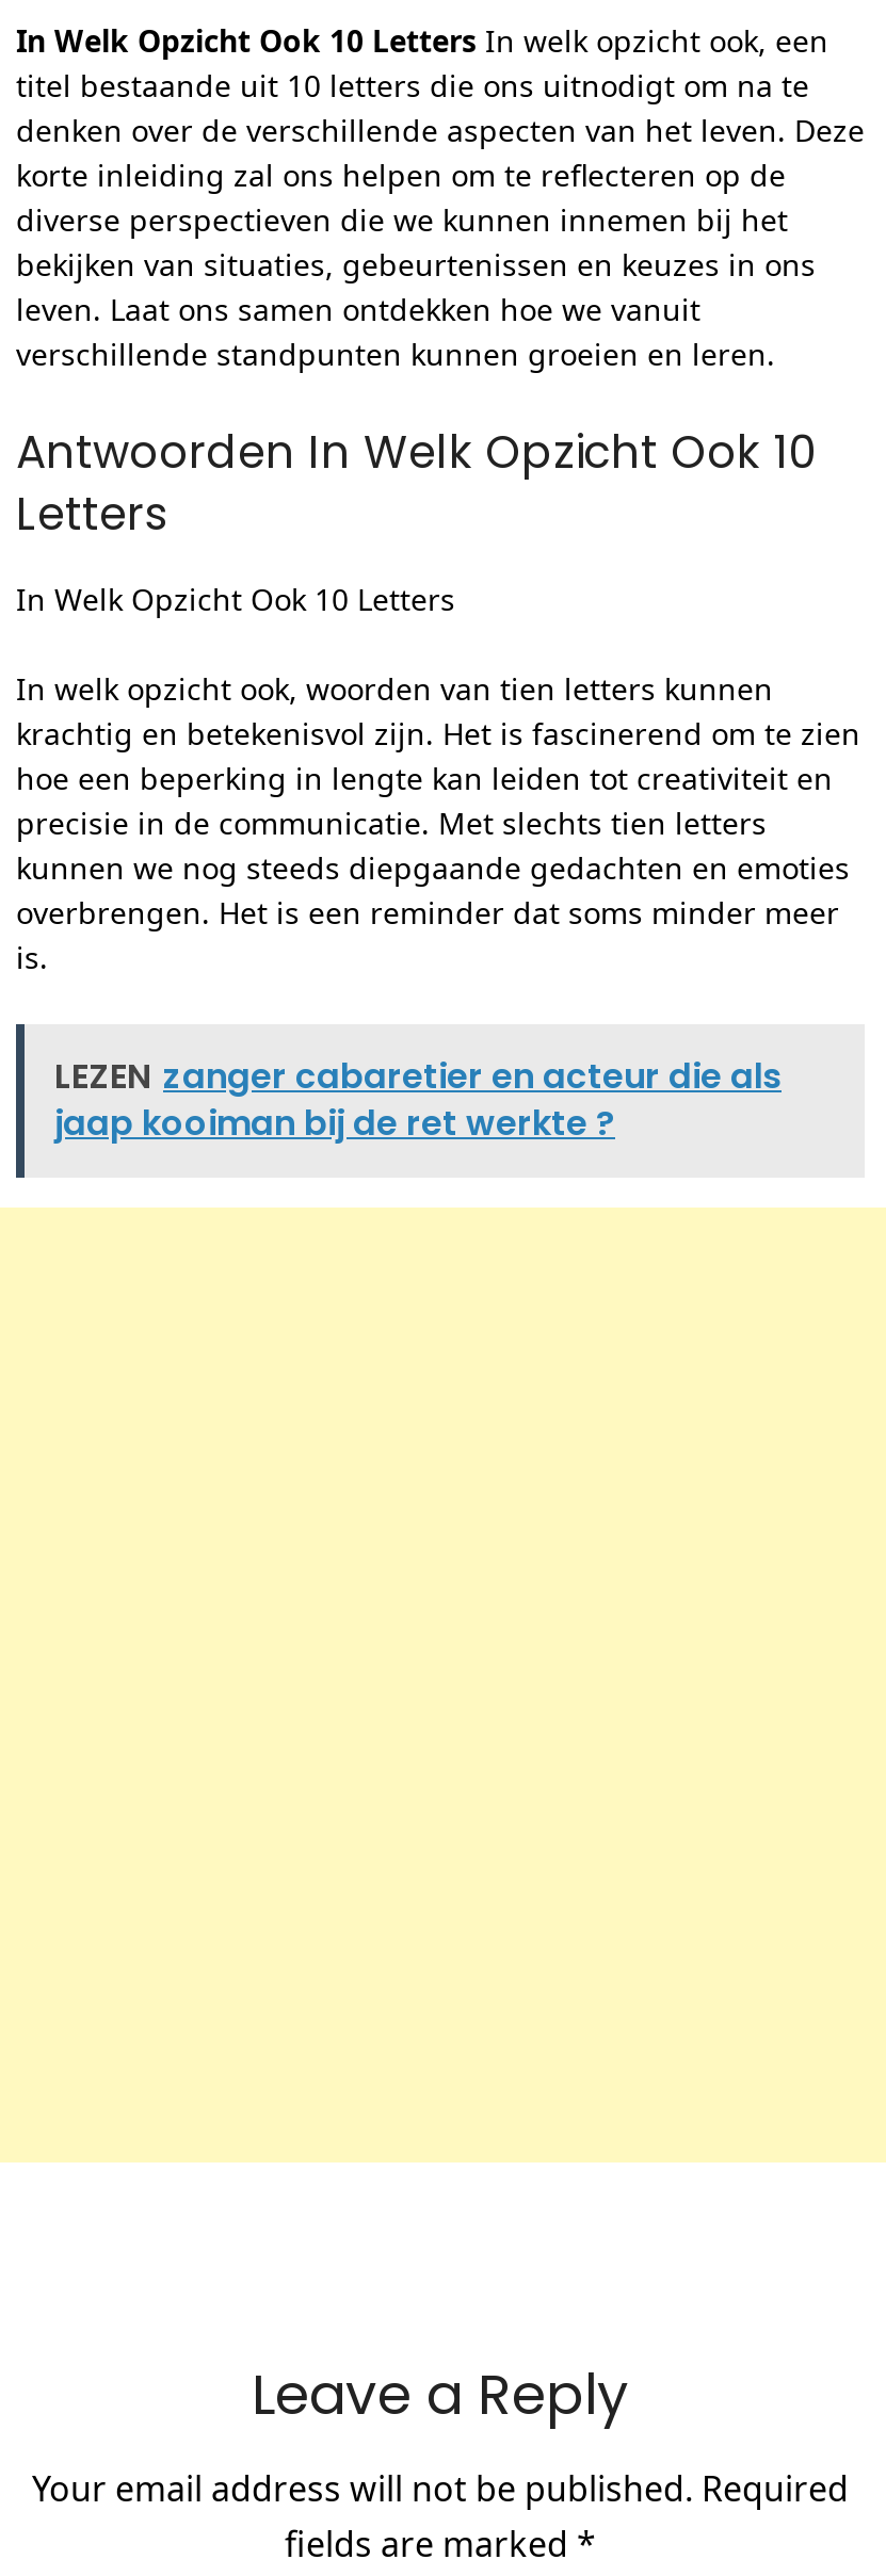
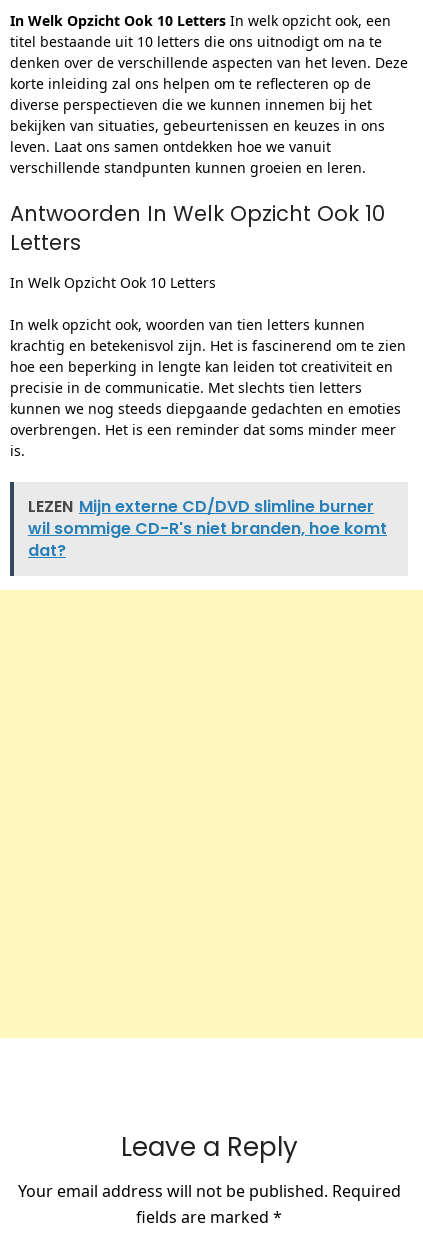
[54,1052,782,1148] LEZEN zanger cabaretier en acteur die als | jaap kooiman bij de ret werkte ? -> [28,495,387,562] LEZEN Mijn externe CD/DVD slimline burner | wil sommige CD-R's niet branden, hoe komt | dat?

